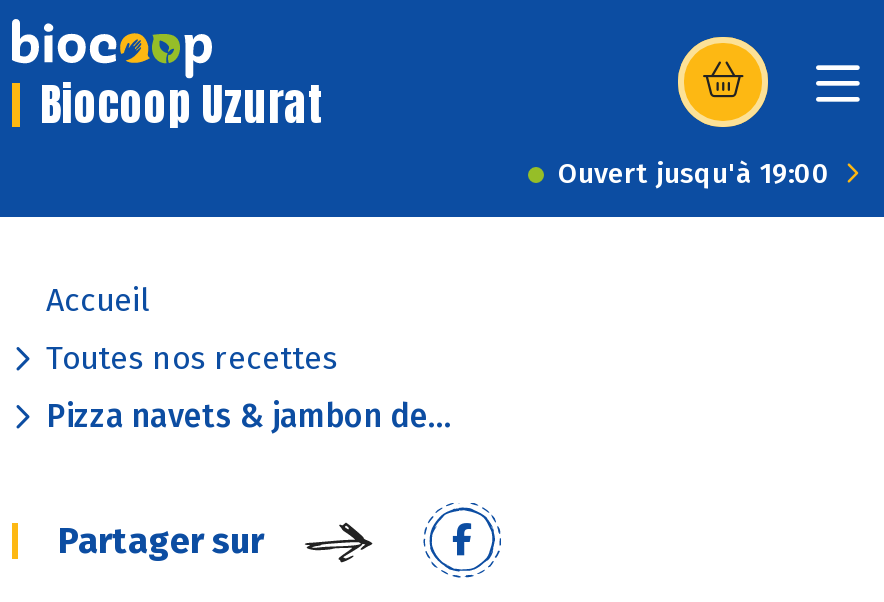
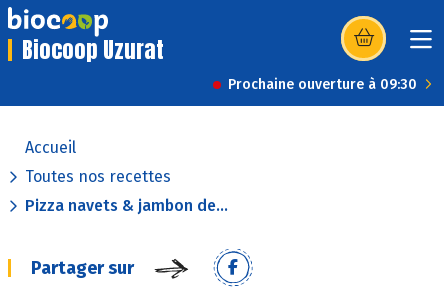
[558,157,830,191] Ouvert jusqu'à 19:00 -> [228,76,417,93] Prochaine ouverture à 09:30

